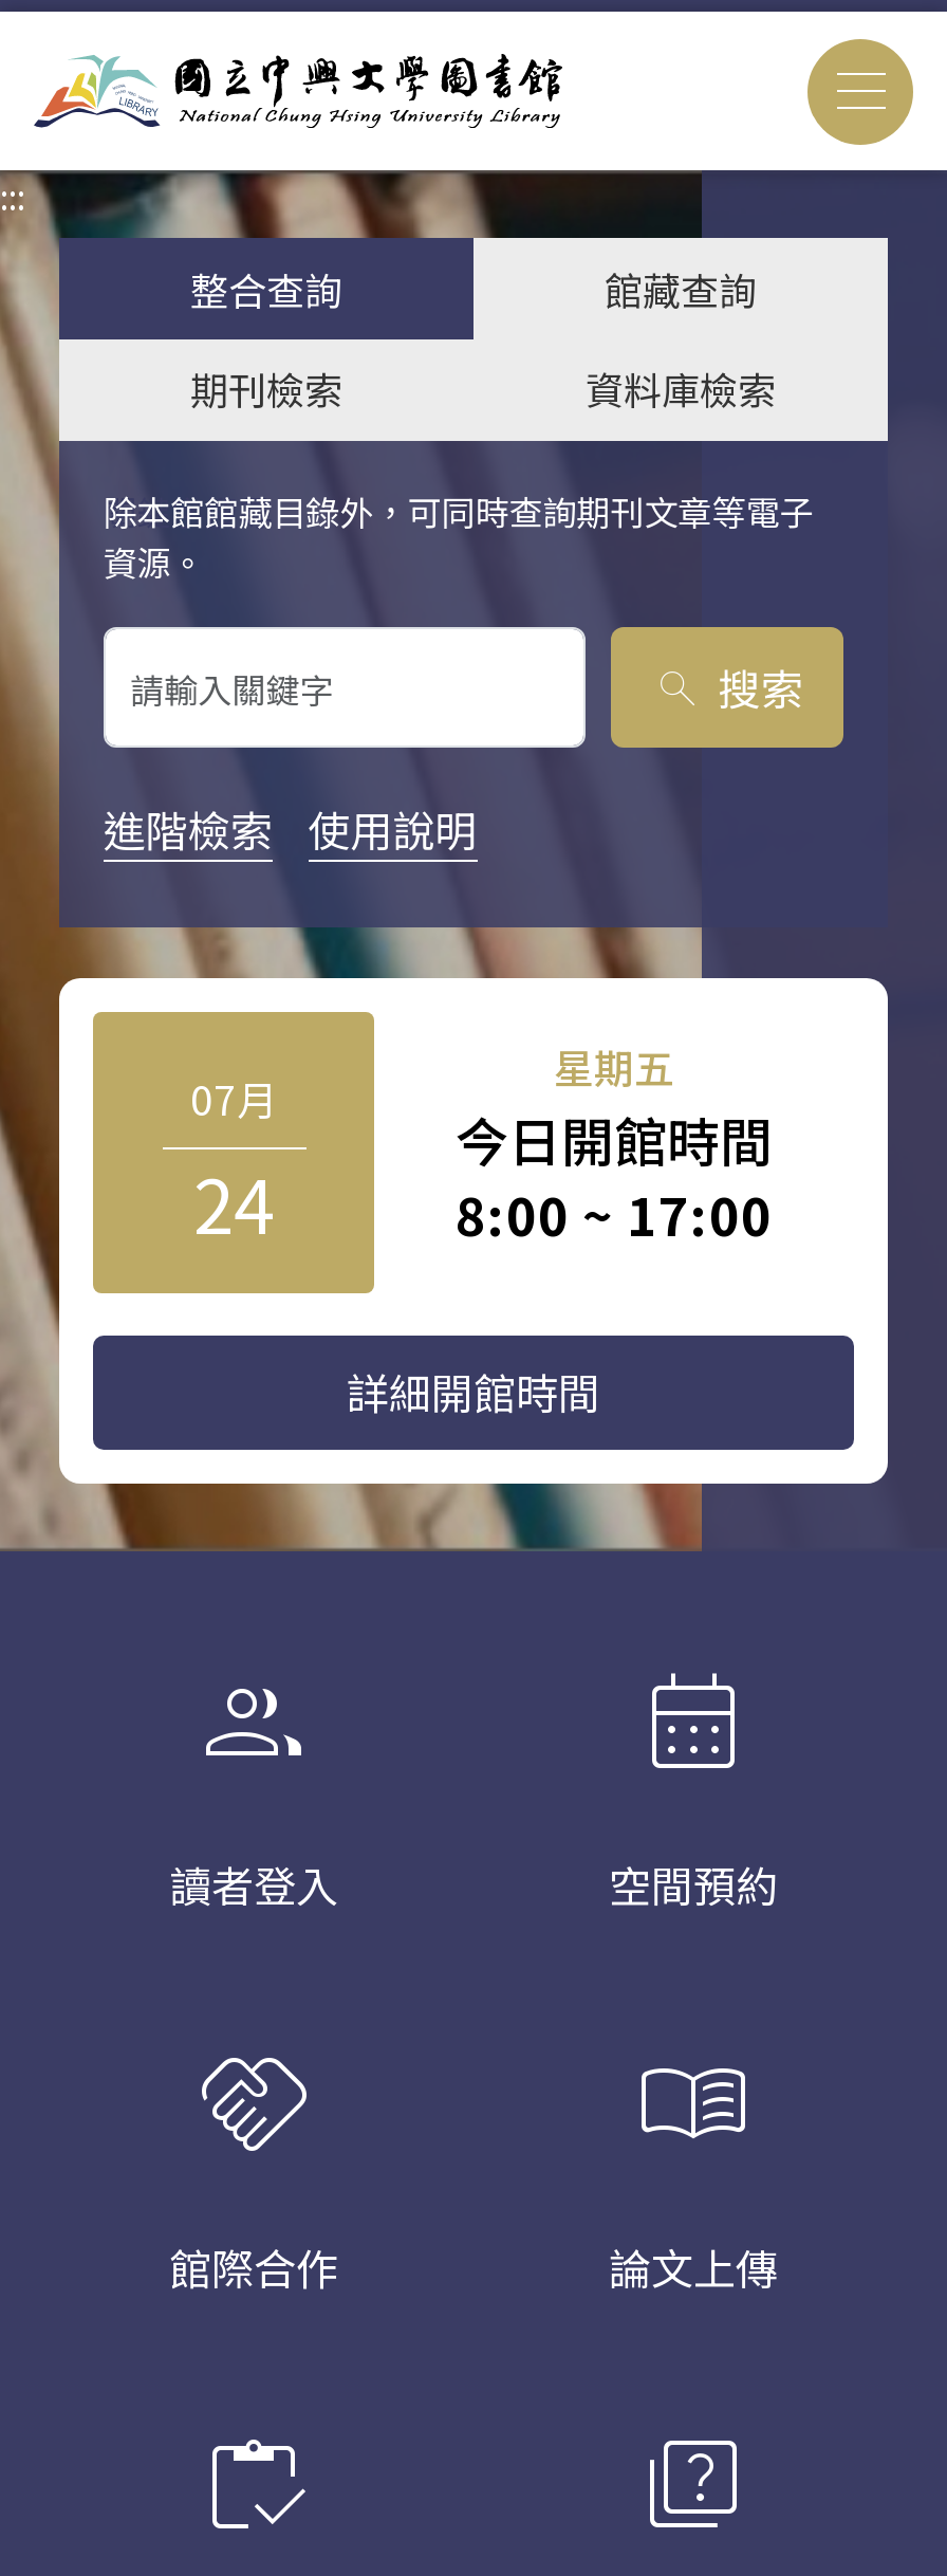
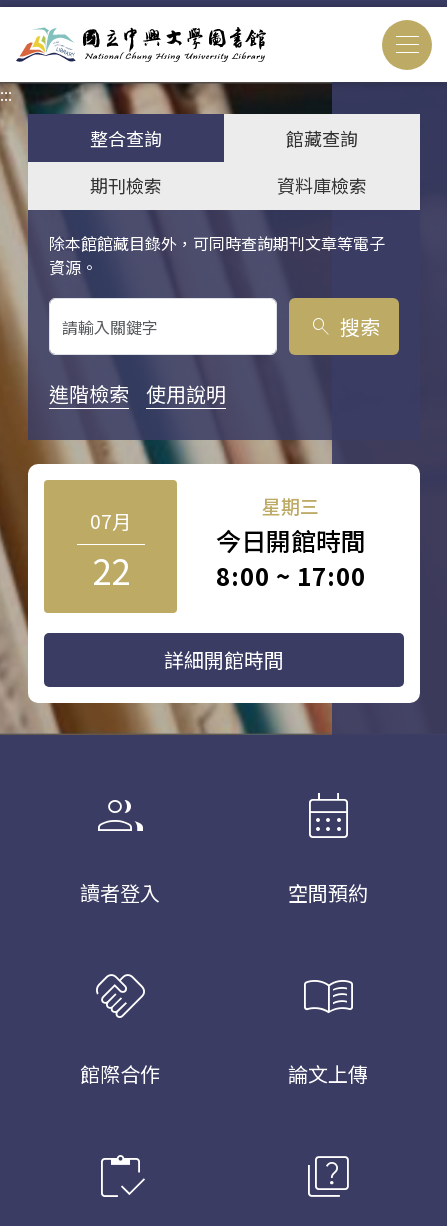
[554,1038,674,1095] 星期五 -> [262,492,319,519] 星期三
[193,1147,274,1255] 24 -> [91,544,129,595] 22

